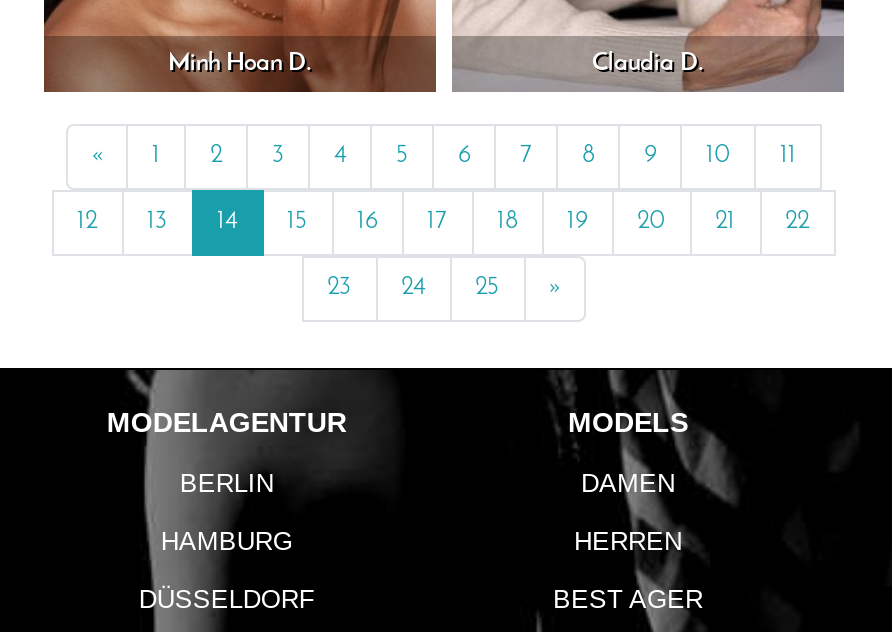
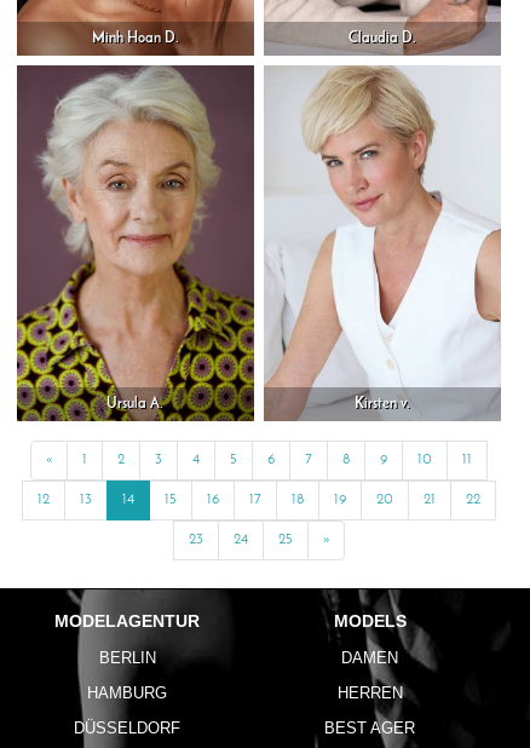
none -> [16,64,410,421] [image] | Ursula A. | Kirsten v.
none -> [265,64,501,420] [image]

